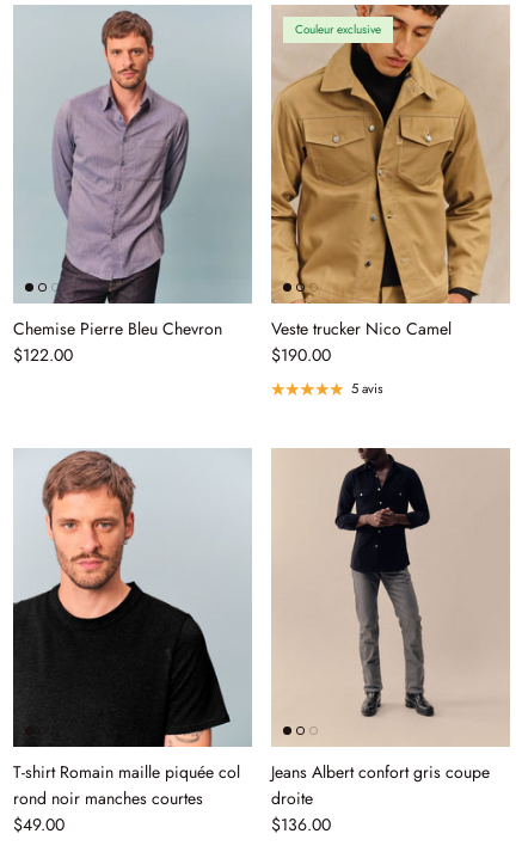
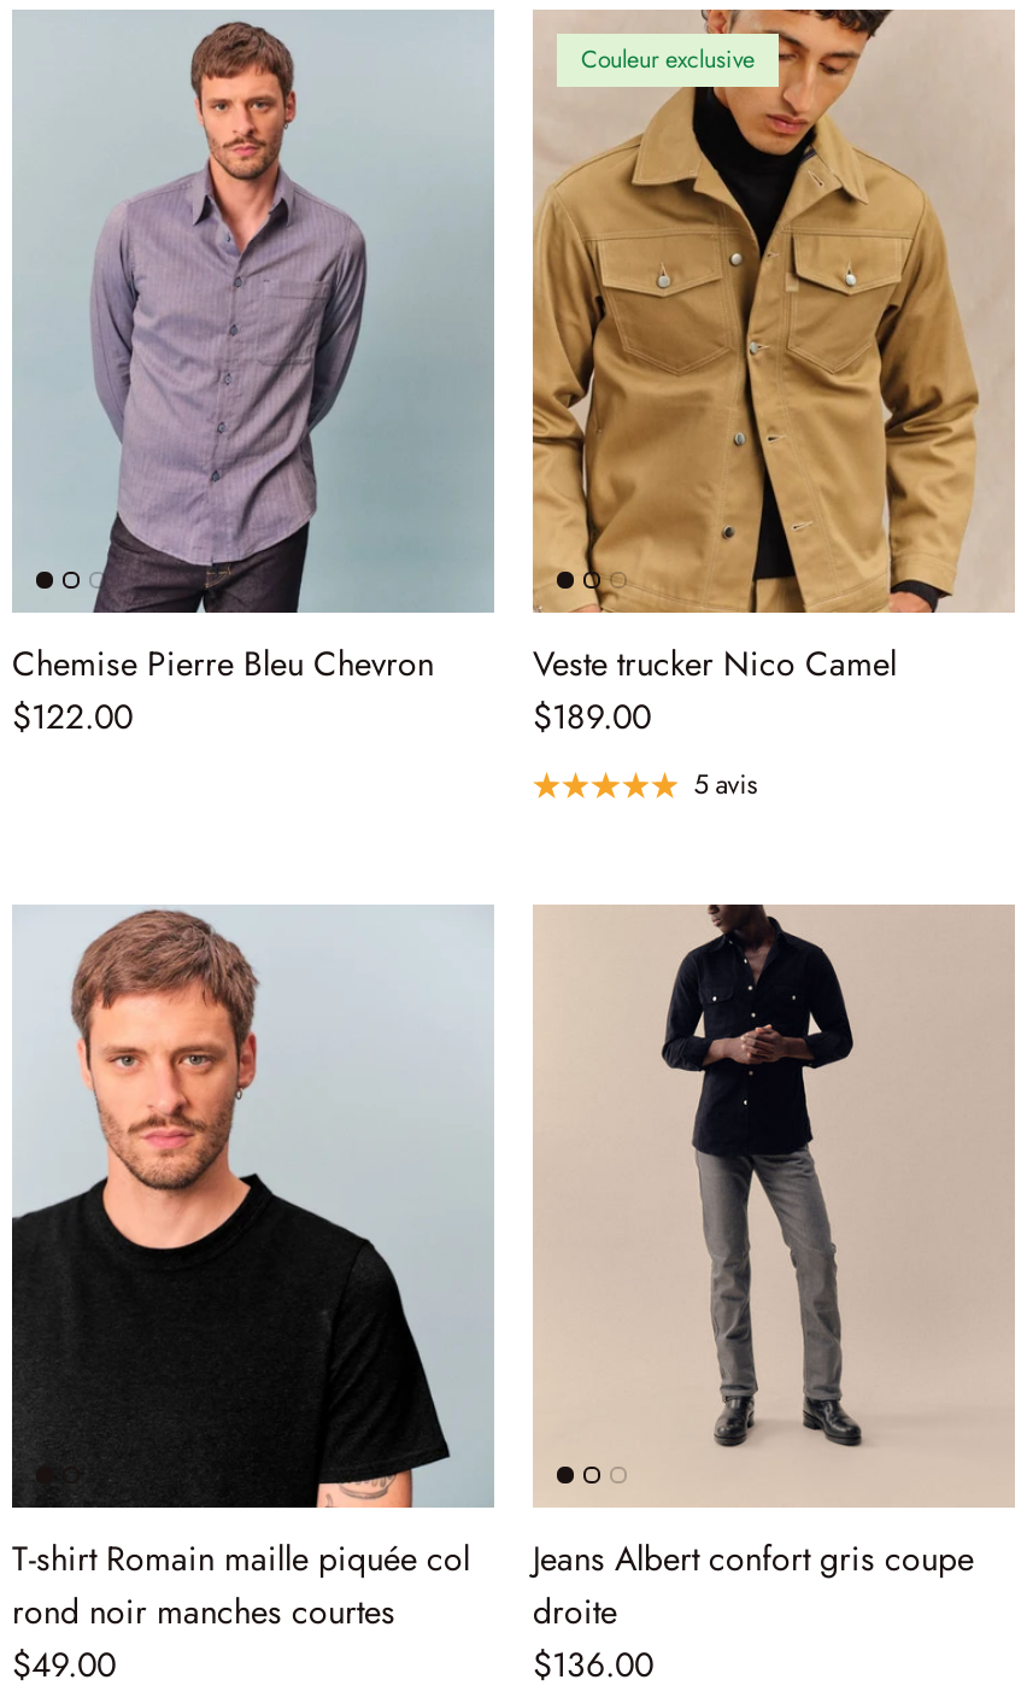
[271,343,331,367] $190.00 -> [533,693,651,742] $189.00

